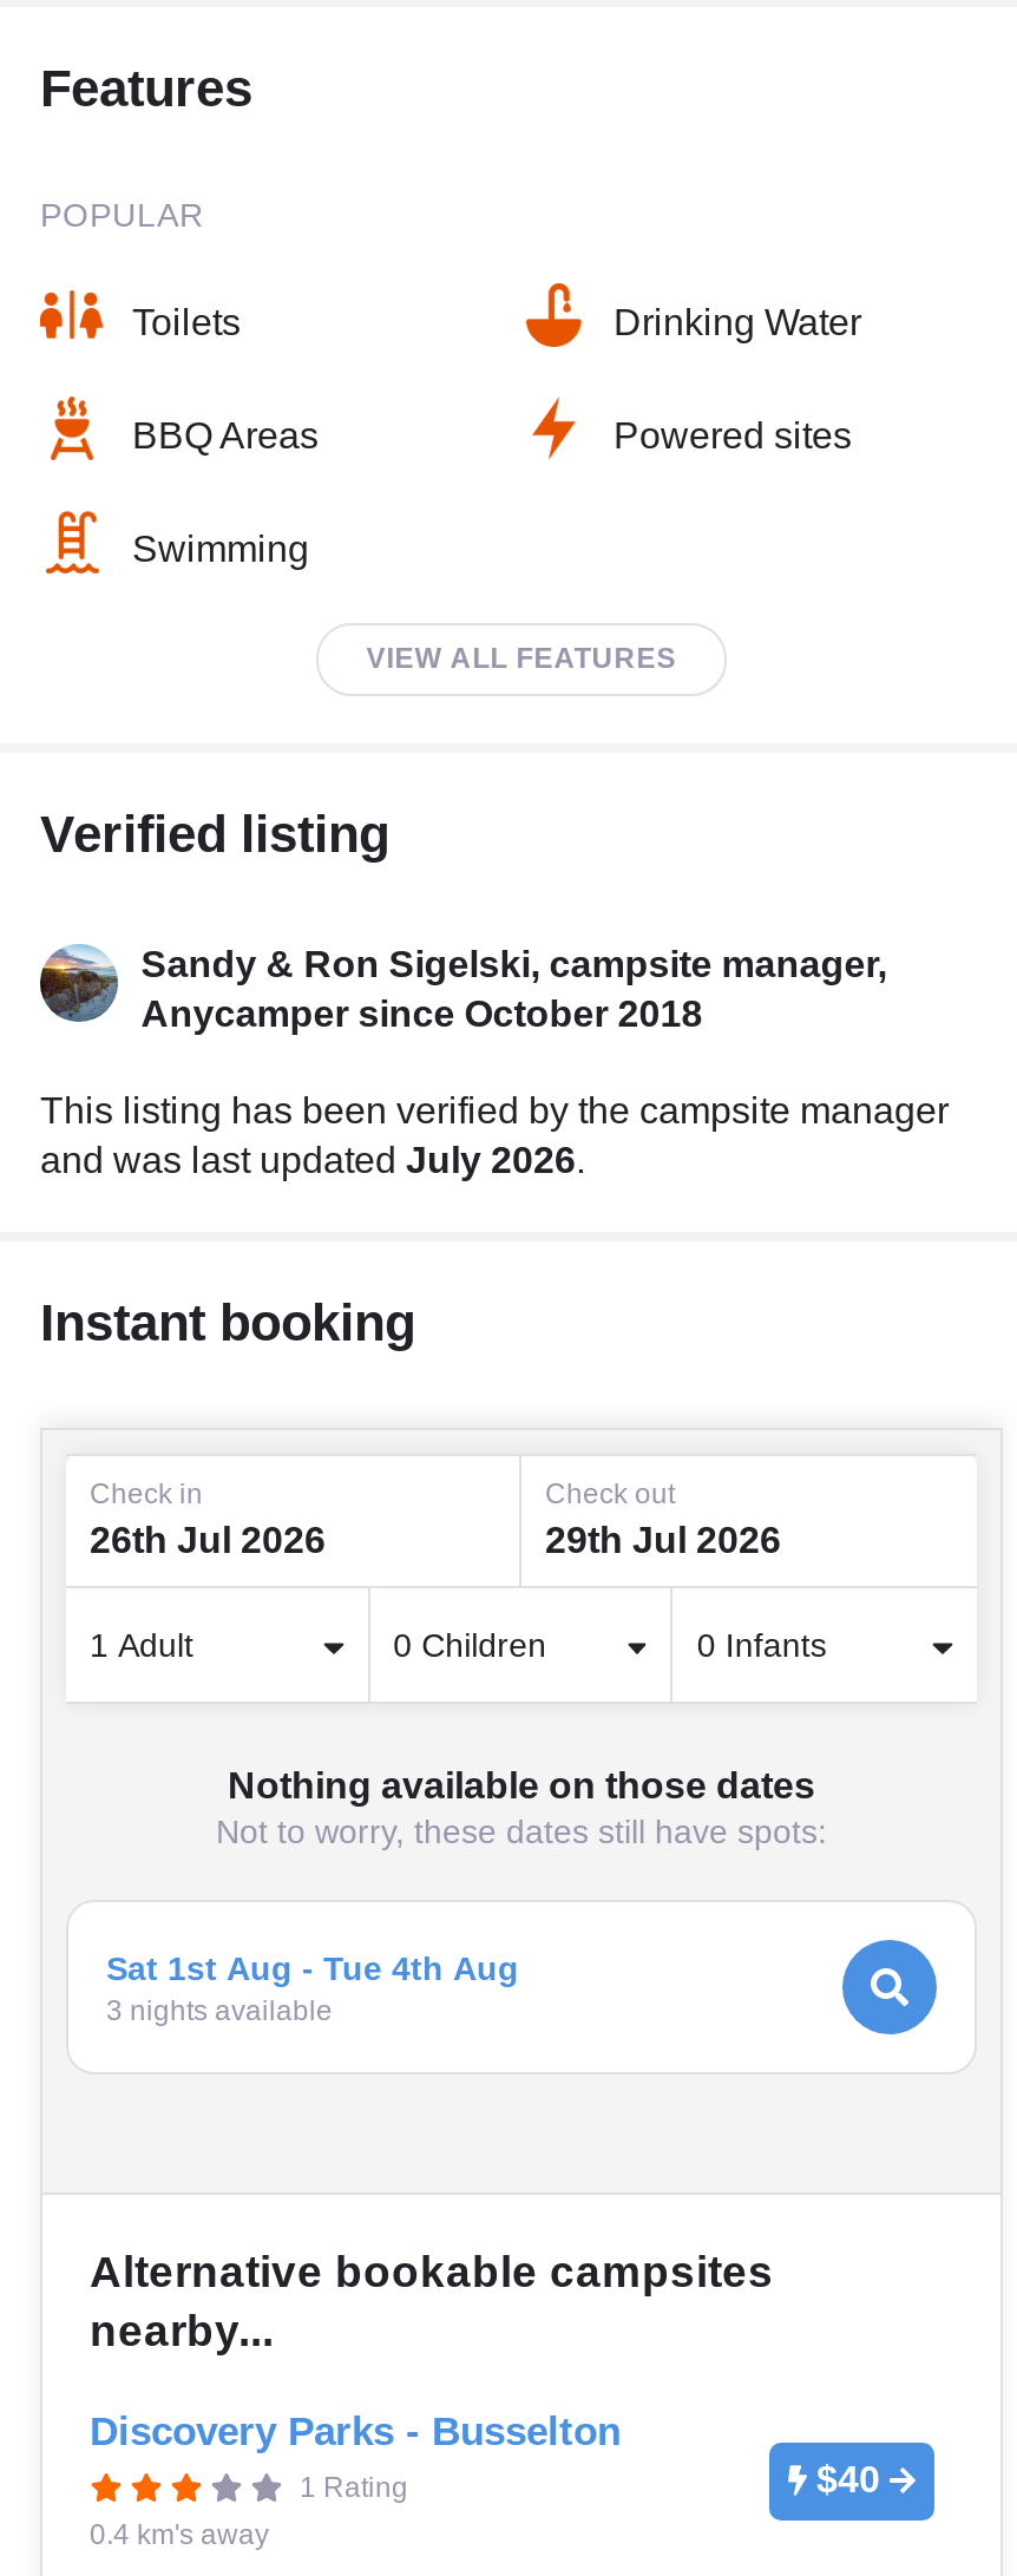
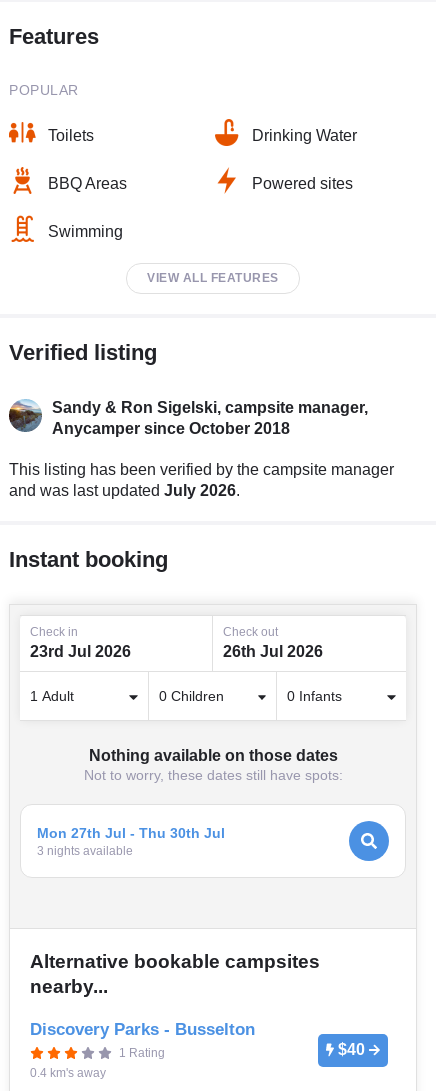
[90,1520,326,1560] 26th Jul 2026 -> [30,643,131,660] 23rd Jul 2026
[545,1520,781,1560] 29th Jul 2026 -> [223,643,323,660] 26th Jul 2026
[106,1948,519,1986] Sat 1st Aug - Tue 4th Aug -> [37,824,225,840] Mon 27th Jul - Thu 30th Jul

